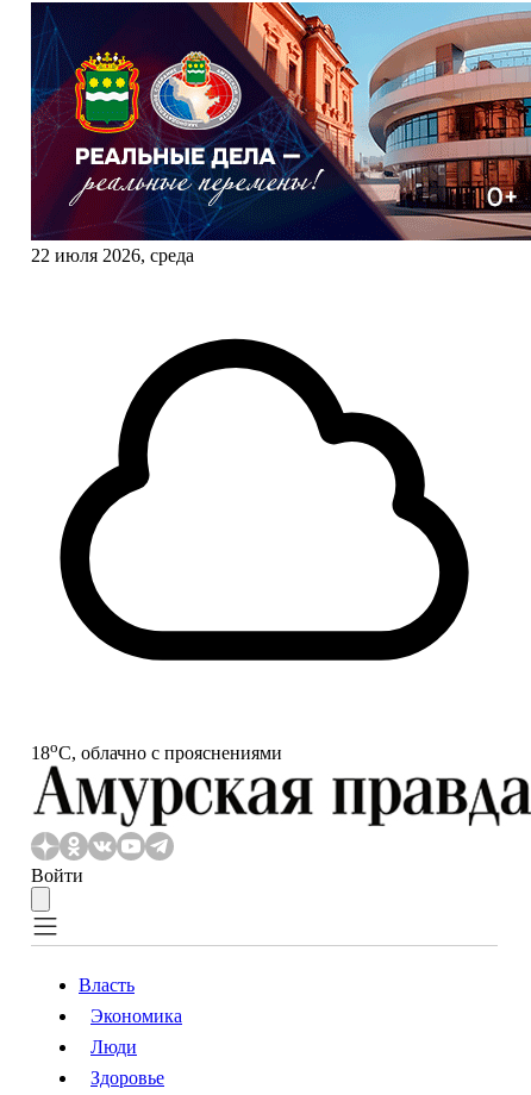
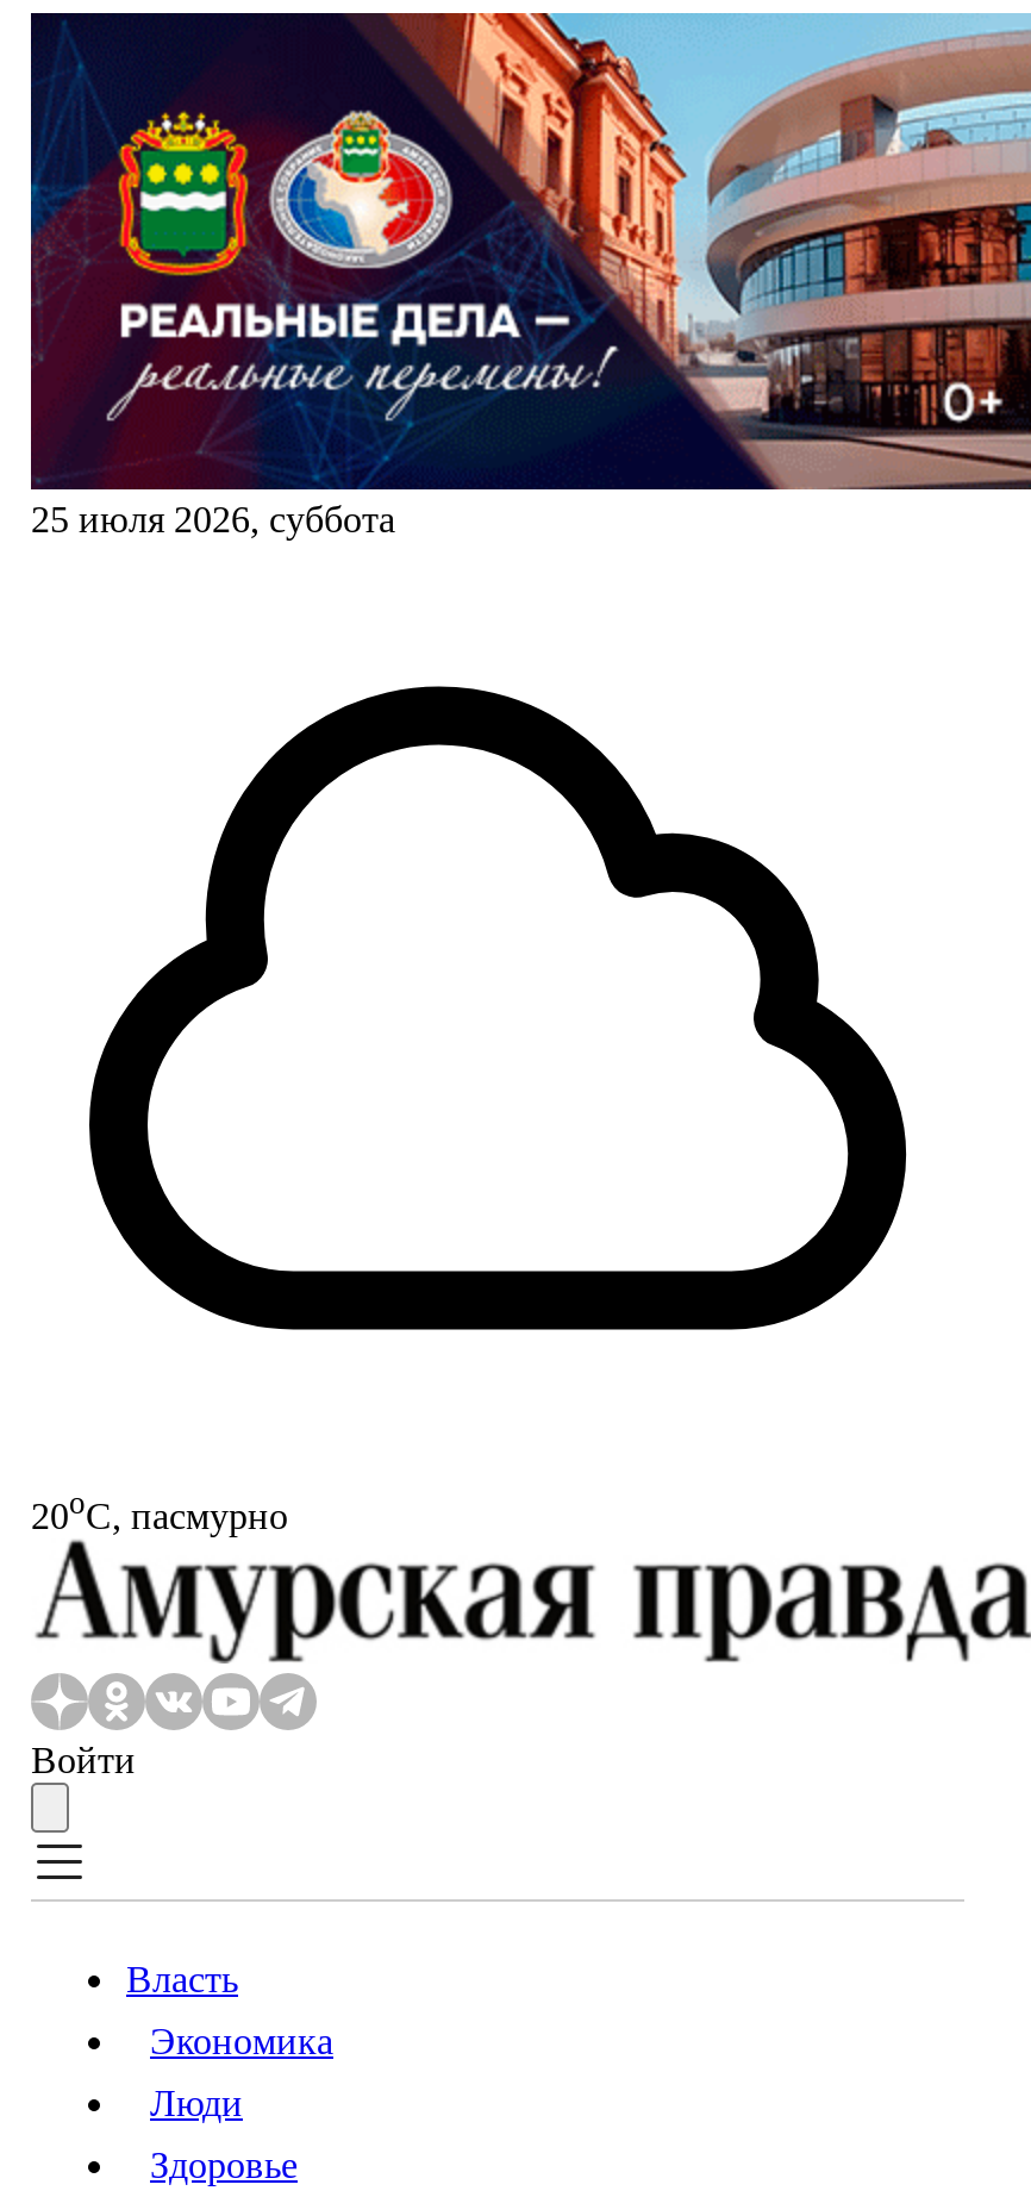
[31,245,194,265] 22 июля 2026, среда -> [31,499,395,539] 25 июля 2026, суббота
[31,738,282,763] 18oС, облачно с прояснениями -> [31,1485,288,1536] 20oС, пасмурно

